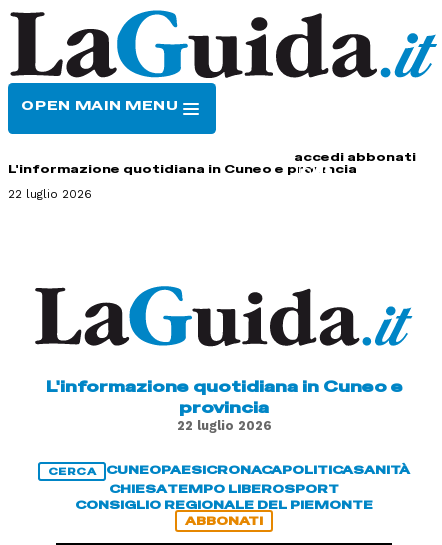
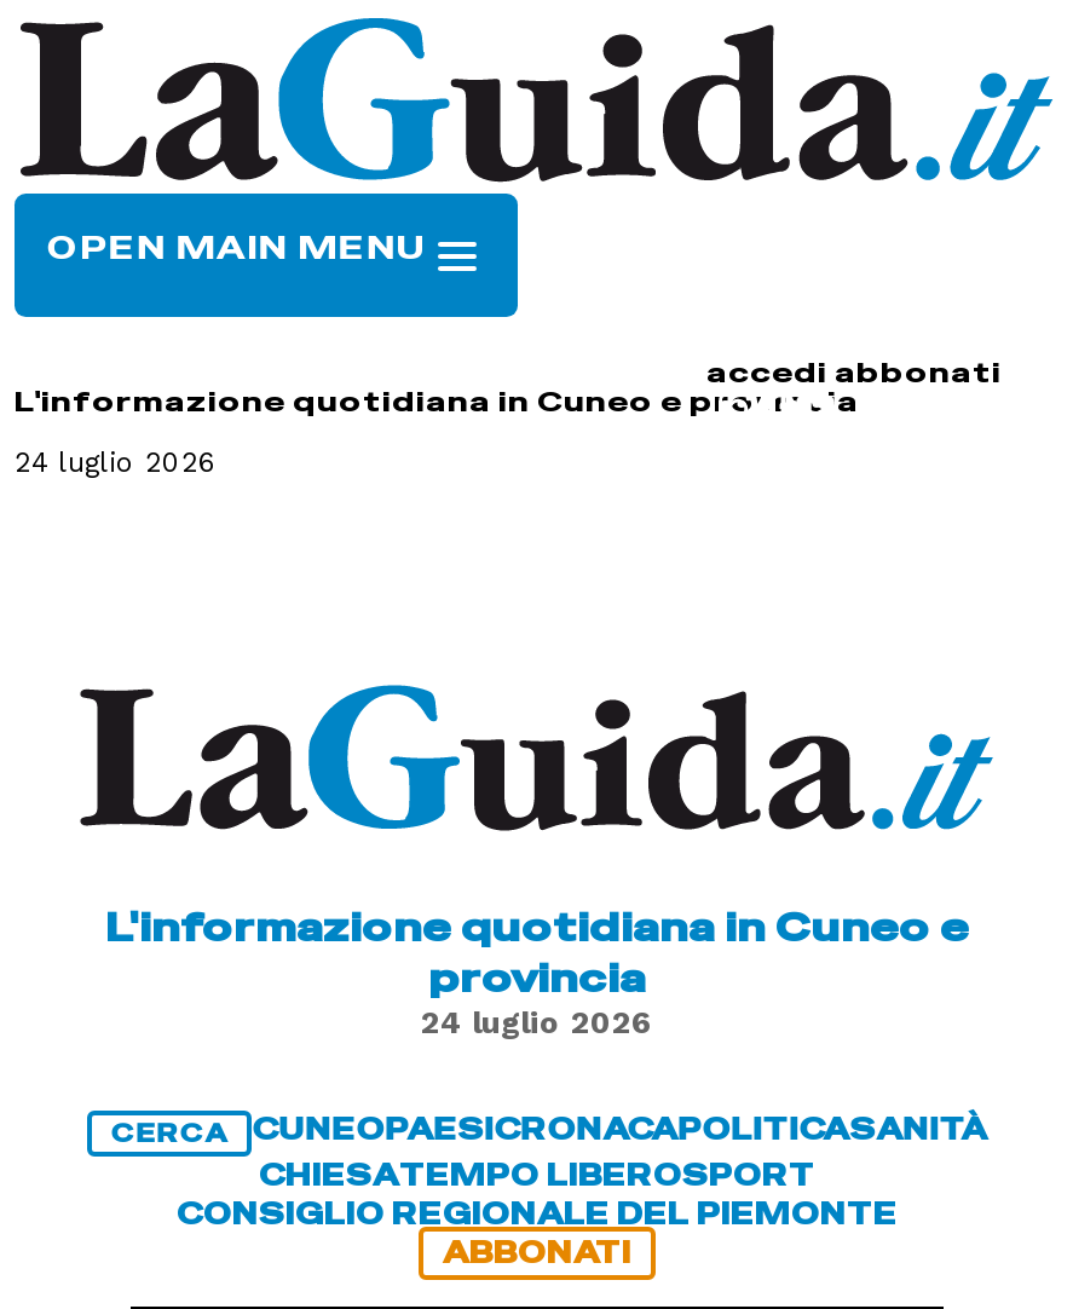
[8,187,92,201] 22 luglio 2026 -> [15,445,218,479] 24 luglio 2026
[176,418,271,433] 22 luglio 2026 -> [421,1004,653,1040] 24 luglio 2026

